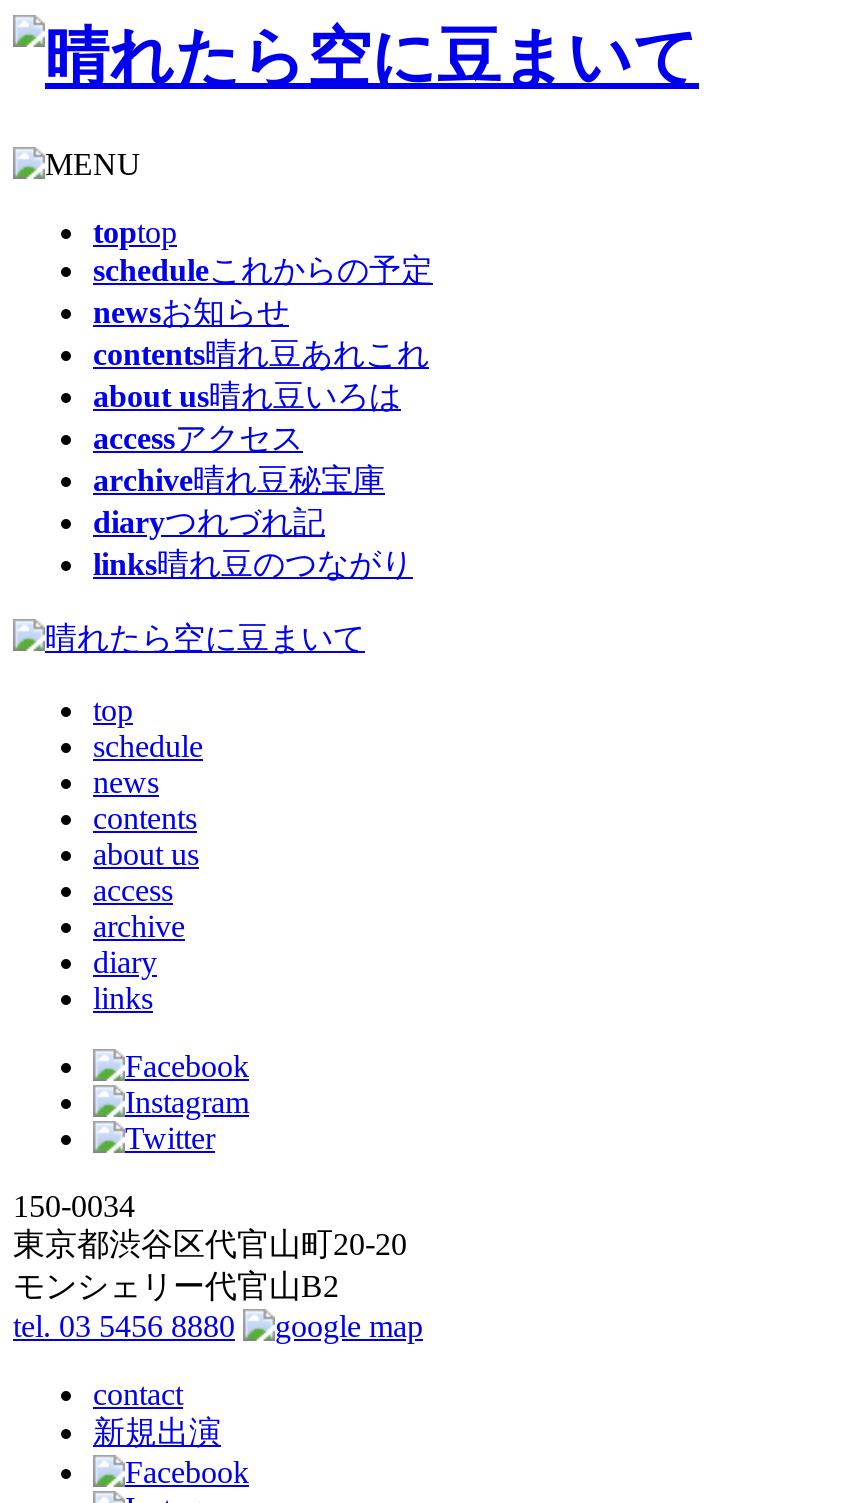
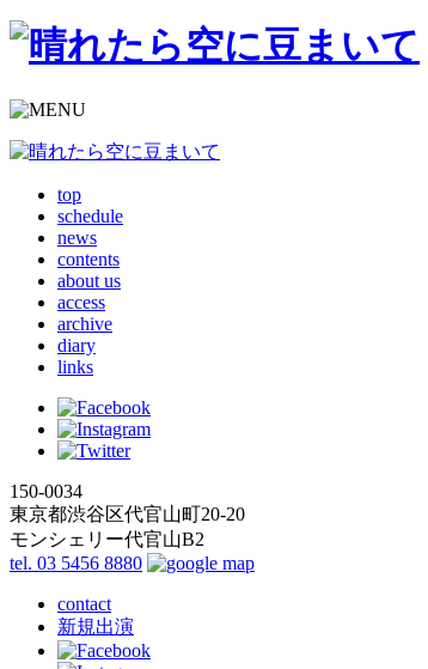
[93,215,433,581] toptop | scheduleこれからの予定 | newsお知らせ | contents晴れ豆あれこれ | about us晴れ豆いろは | accessアクセス | archive晴れ豆秘宝庫 | diaryつれづれ記 | links晴れ豆のつながり -> none

